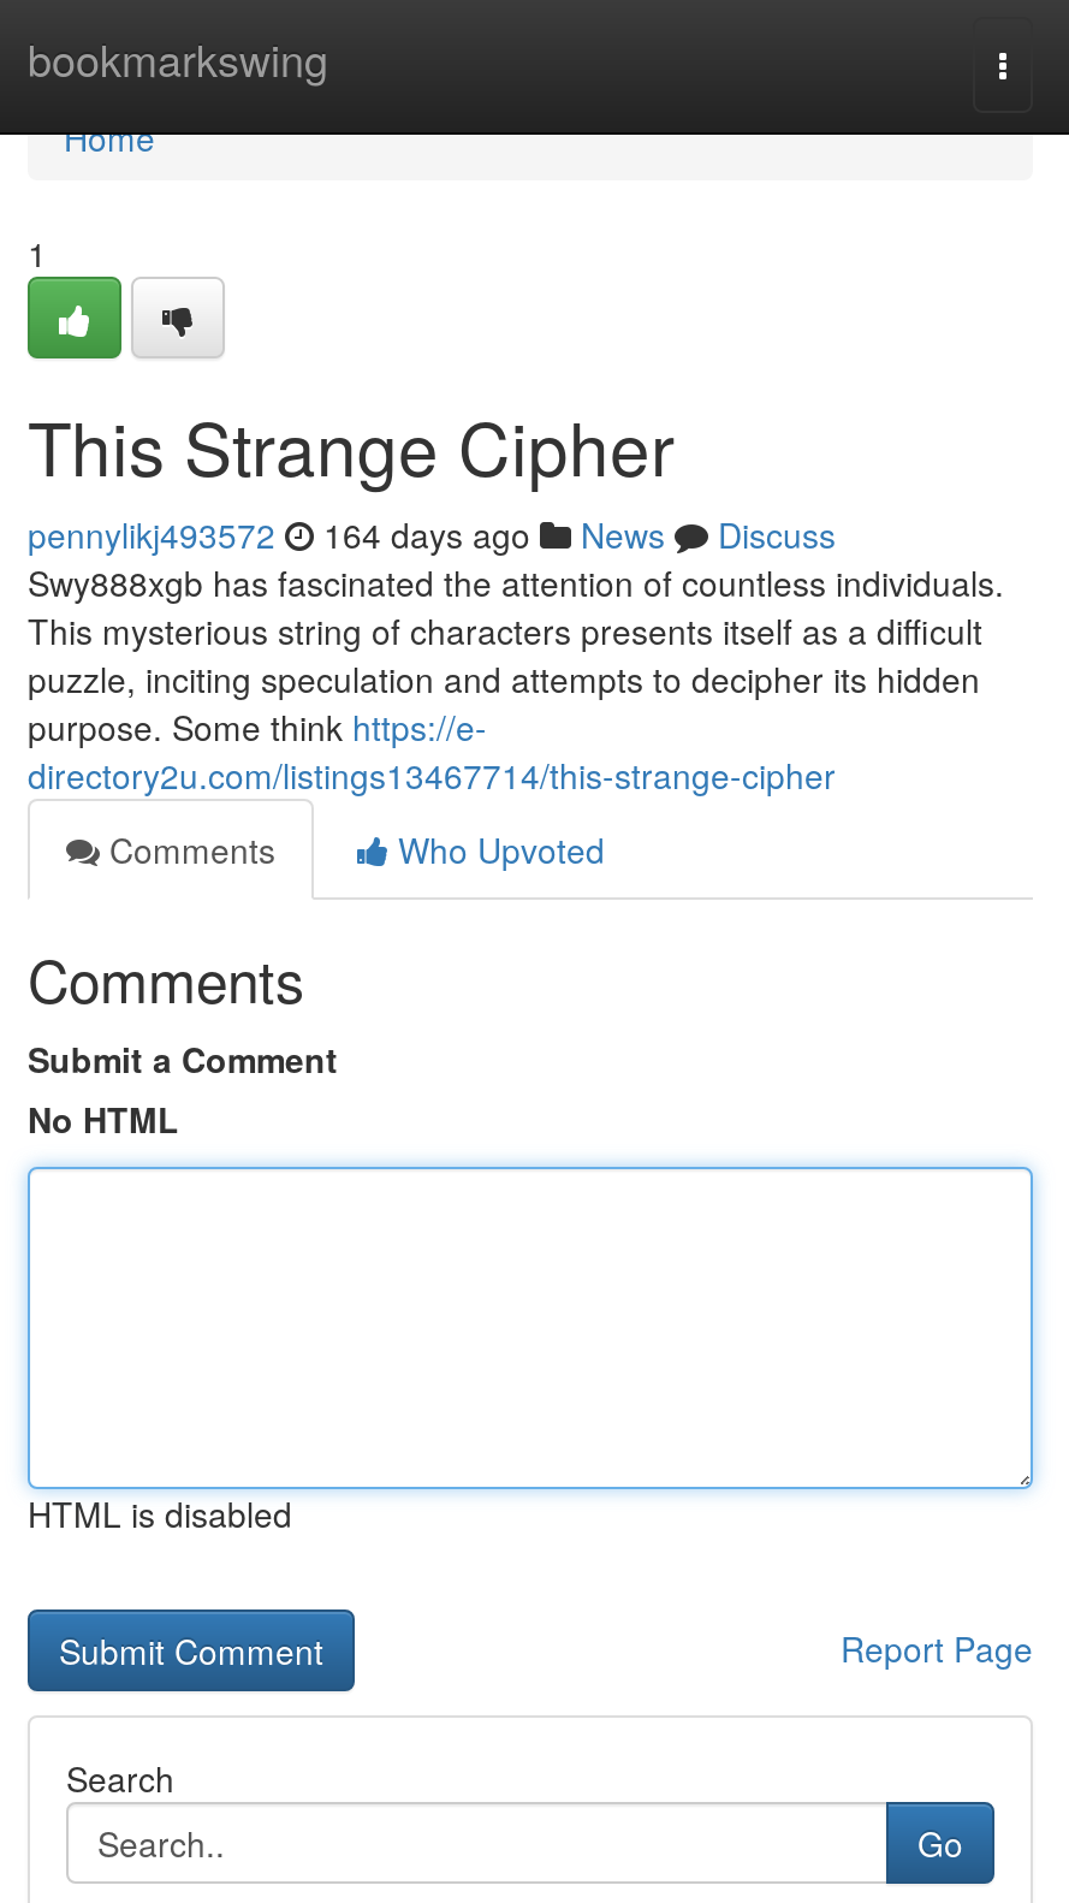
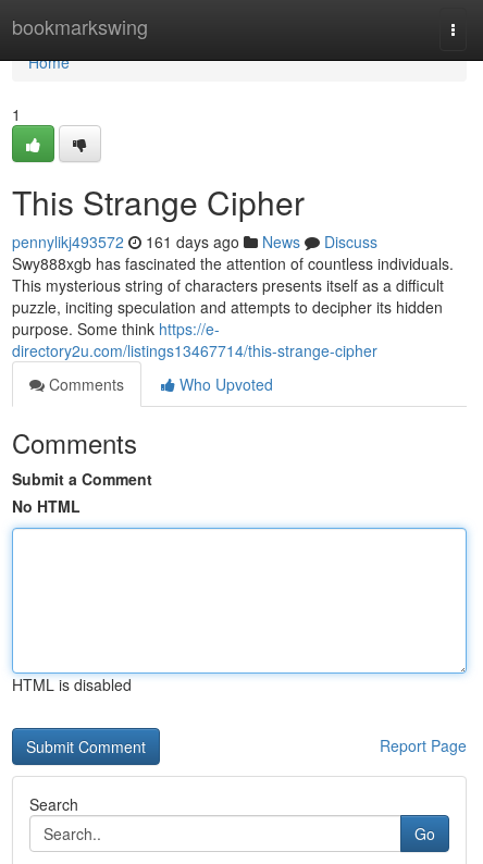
[28,510,836,558] pennylikj493572 164 days ago News Discuss -> [12,231,377,252] pennylikj493572 161 days ago News Discuss

